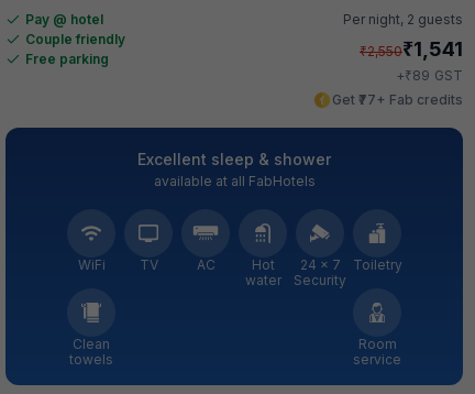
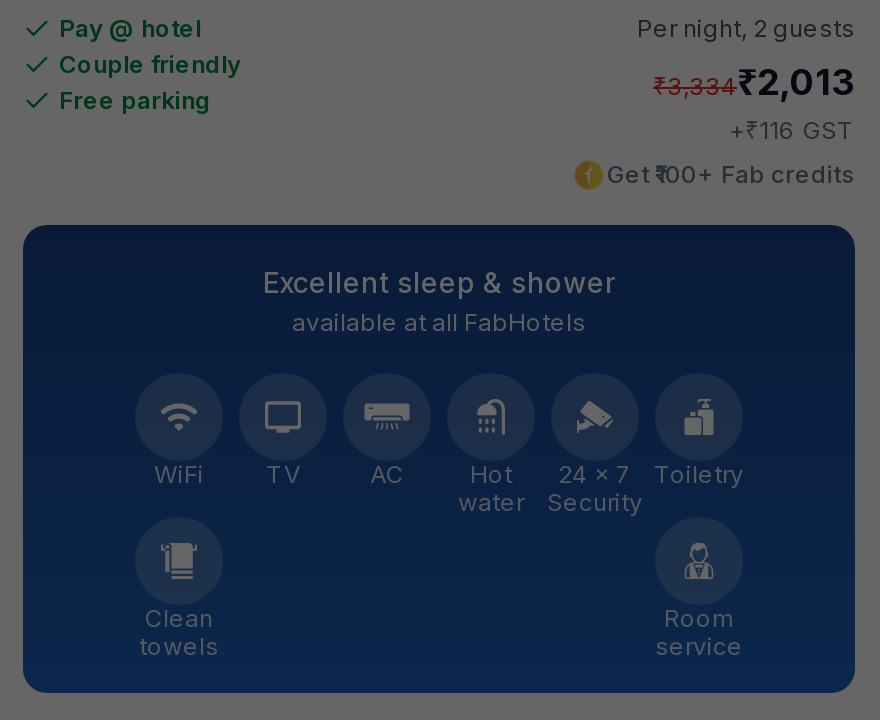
[360,35,463,61] ₹2,550₹1,541 -> [653,56,855,104] ₹3,334₹2,013
[396,65,463,84] +₹89 GST -> [729,112,855,146] +₹116 GST
[332,91,463,107] Get ₹77+ Fab credits -> [607,158,855,188] Get ₹100+ Fab credits

